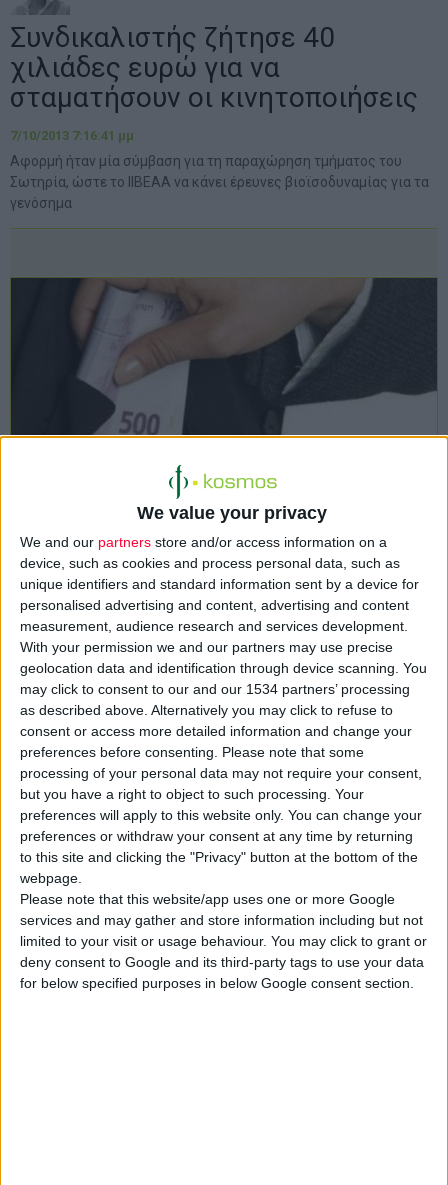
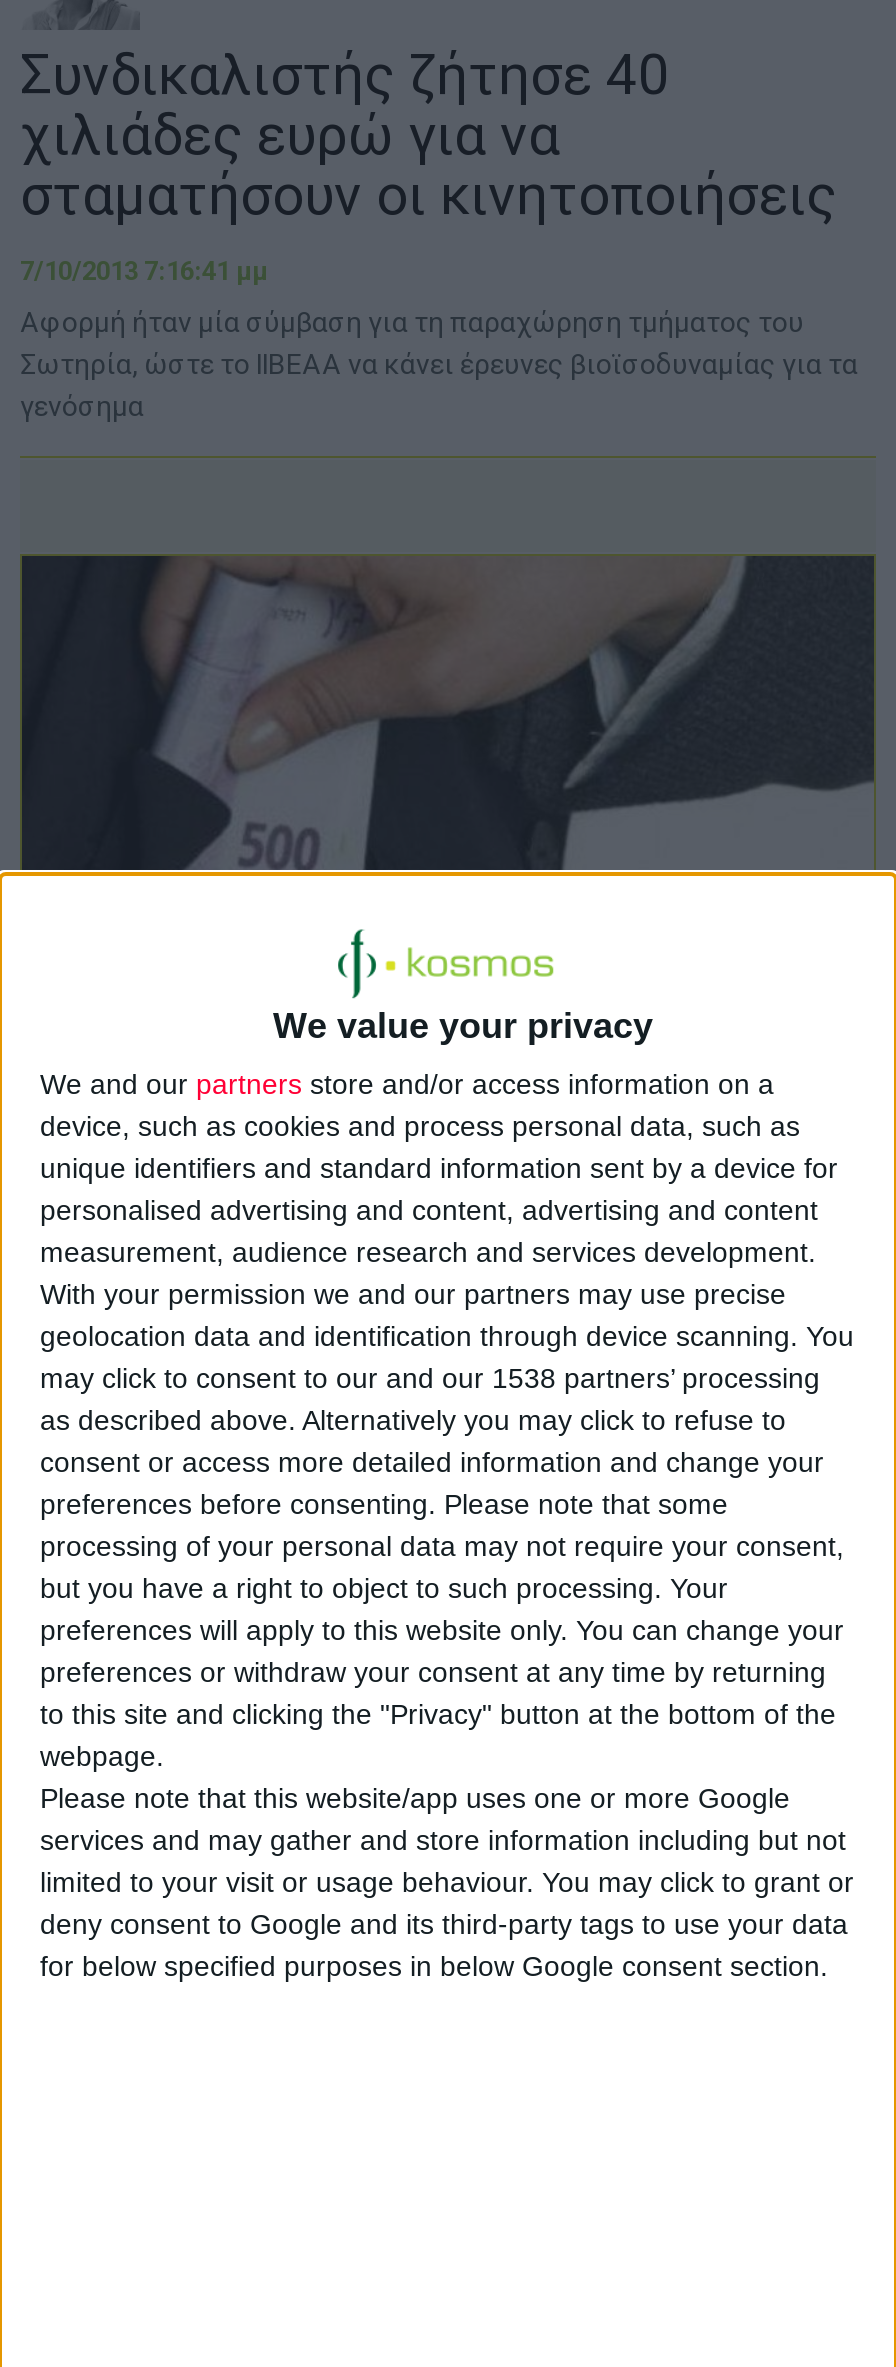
[20,681,410,697] may click to consent to our and our 1534 partners’ processing -> [40,1363,820,1395] may click to consent to our and our 1538 partners’ processing

